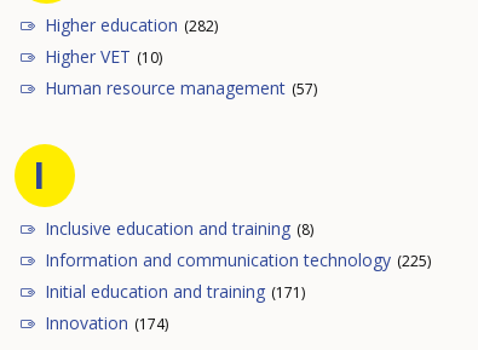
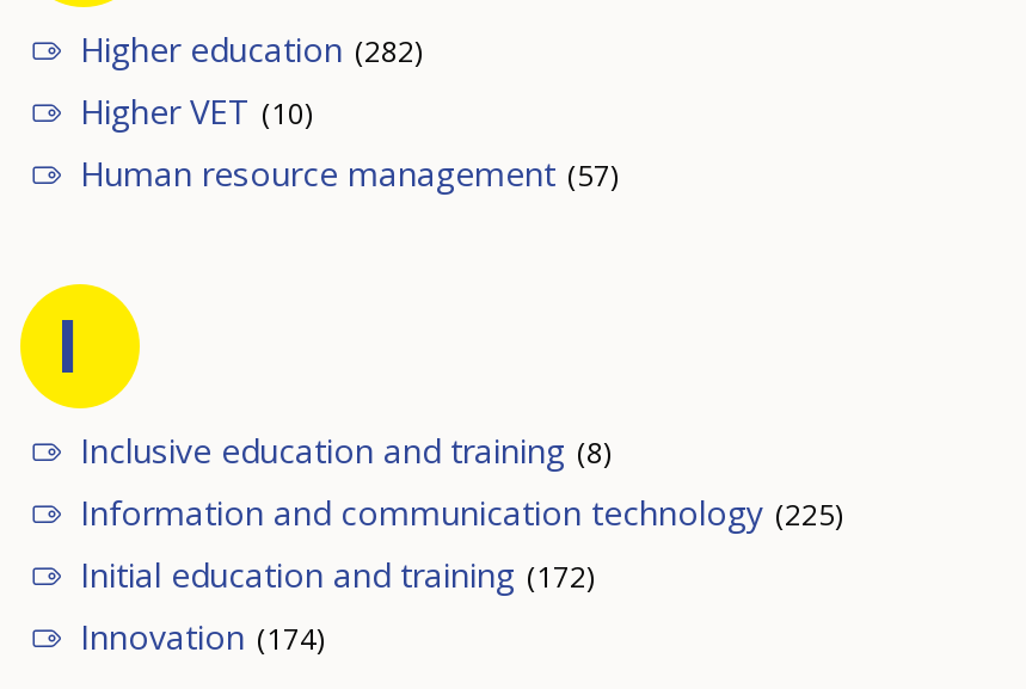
[45,279,305,302] Initial education and training (171) -> [80,550,594,596] Initial education and training (172)

